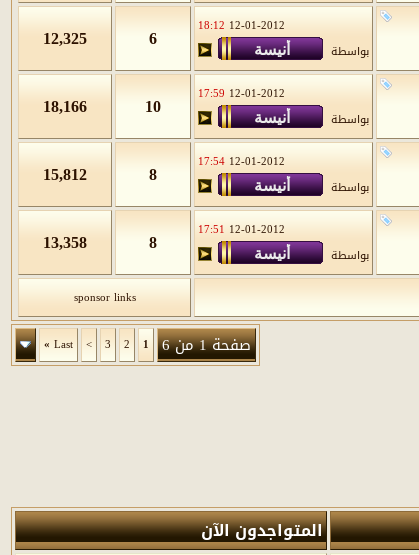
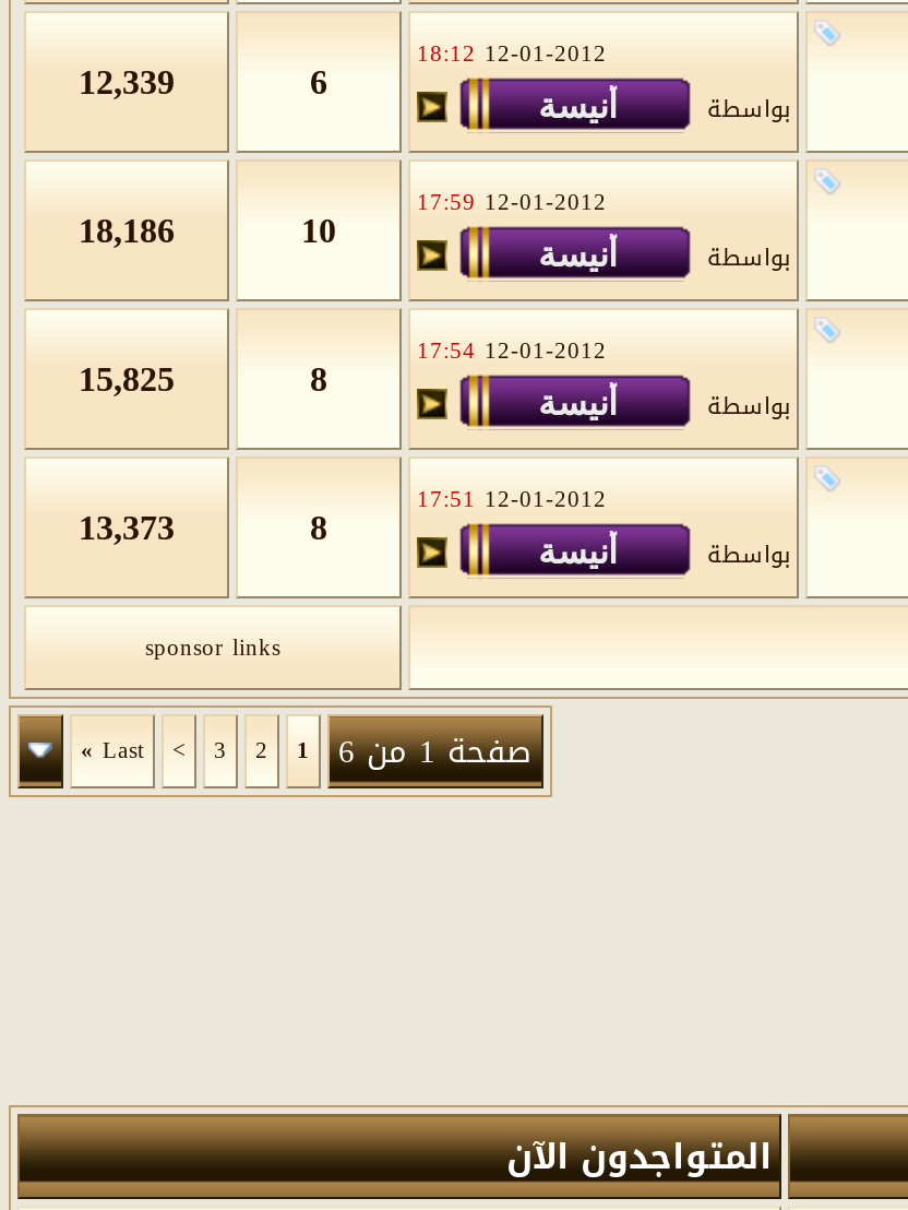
[43,23,87,54] 12,325 -> [79,49,175,116] 12,339
[43,91,87,122] 18,166 -> [79,197,175,265] 18,186
[43,159,87,190] 15,812 -> [79,346,175,413] 15,825
[43,227,87,258] 13,358 -> [79,494,175,562] 13,373

